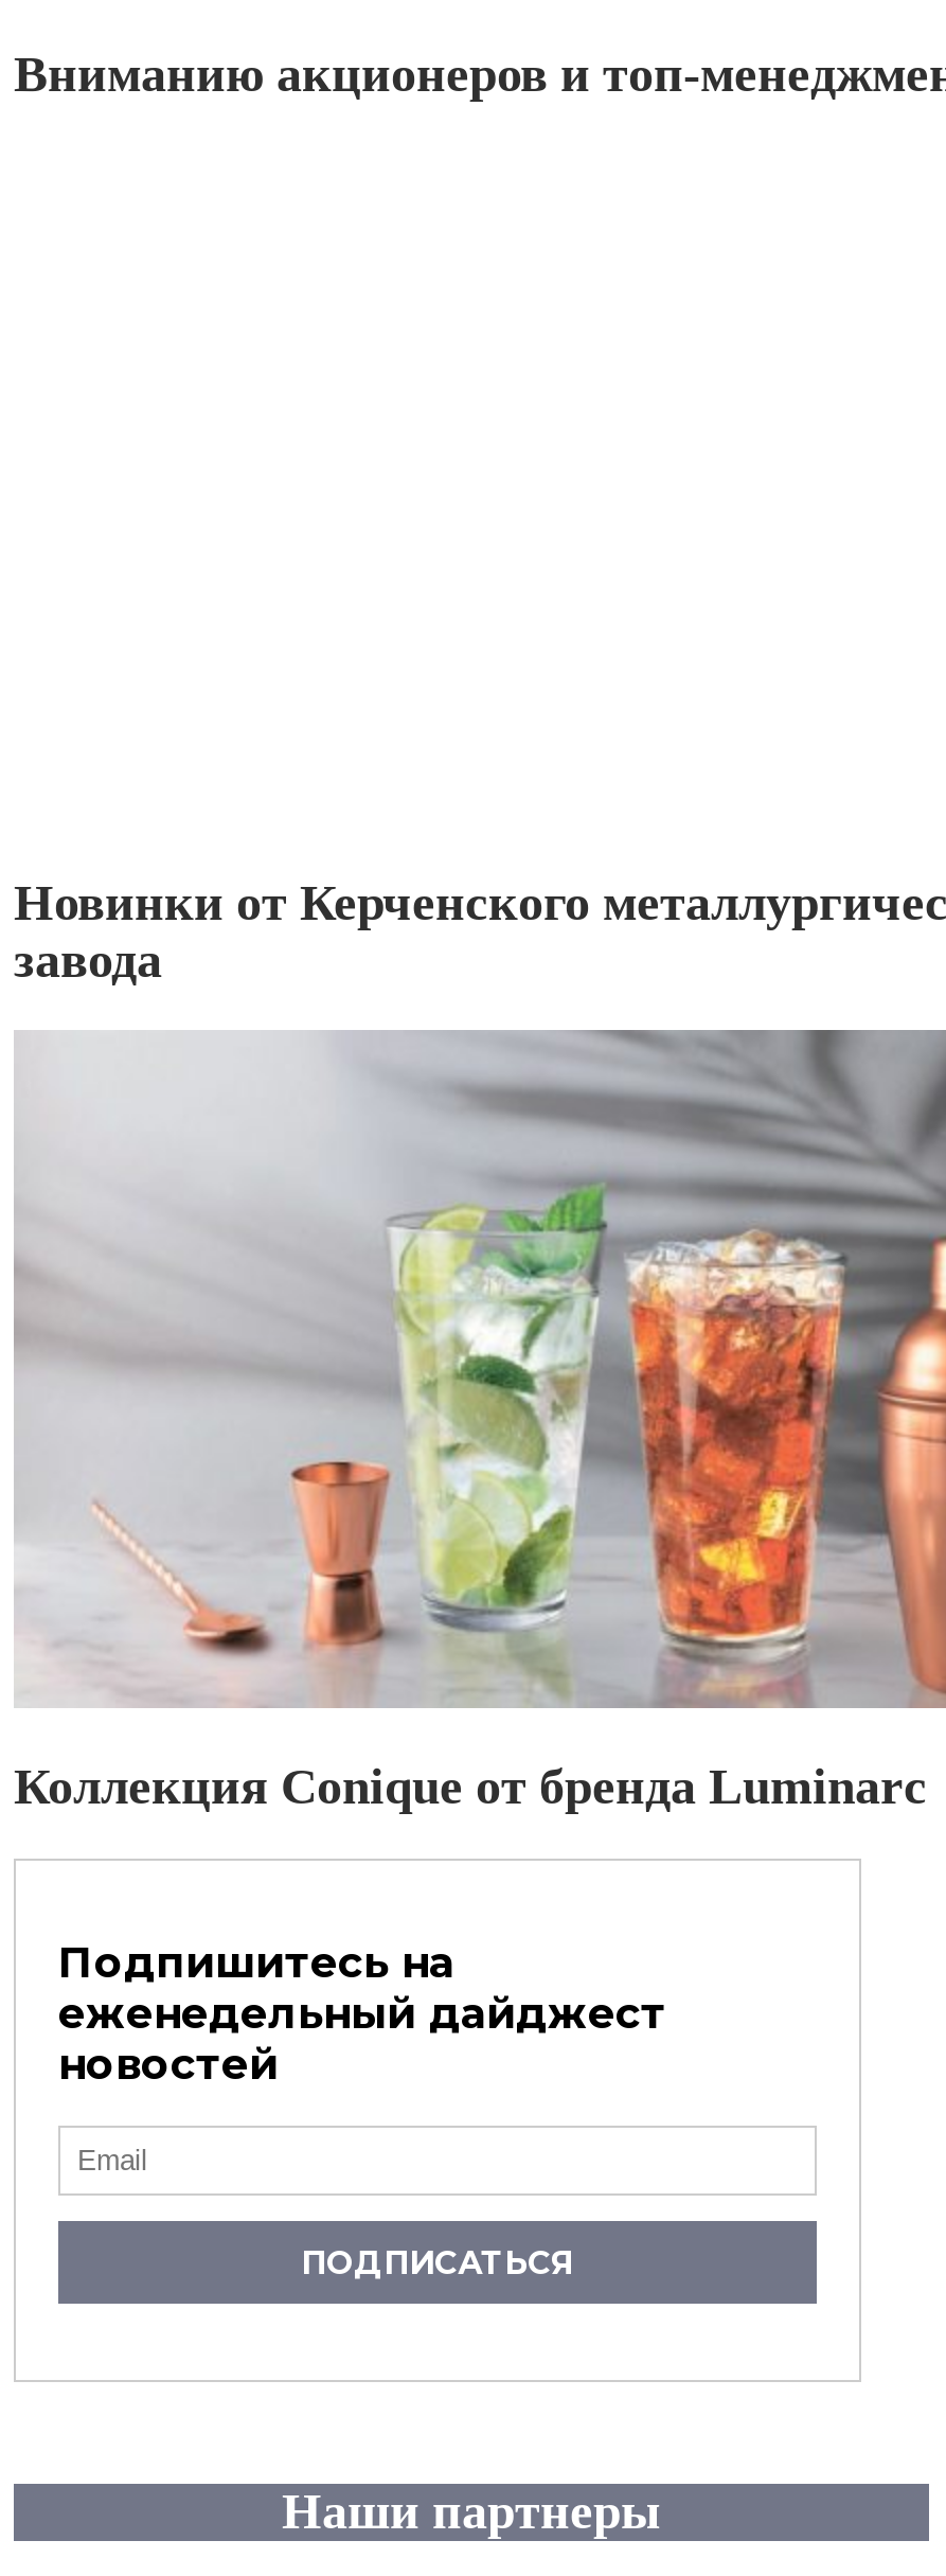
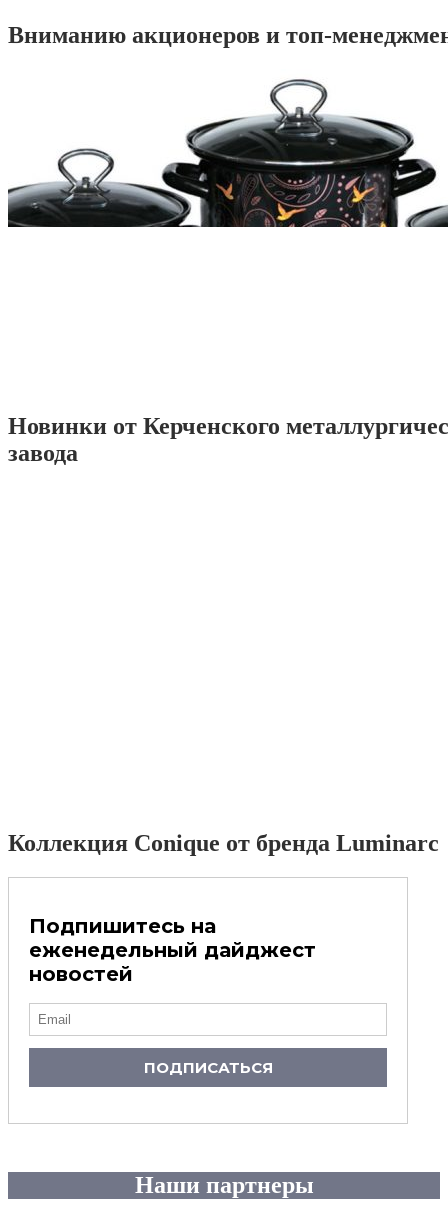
none -> [7,78,445,228] [image]
[12,1028,940,1710] [image] -> none

